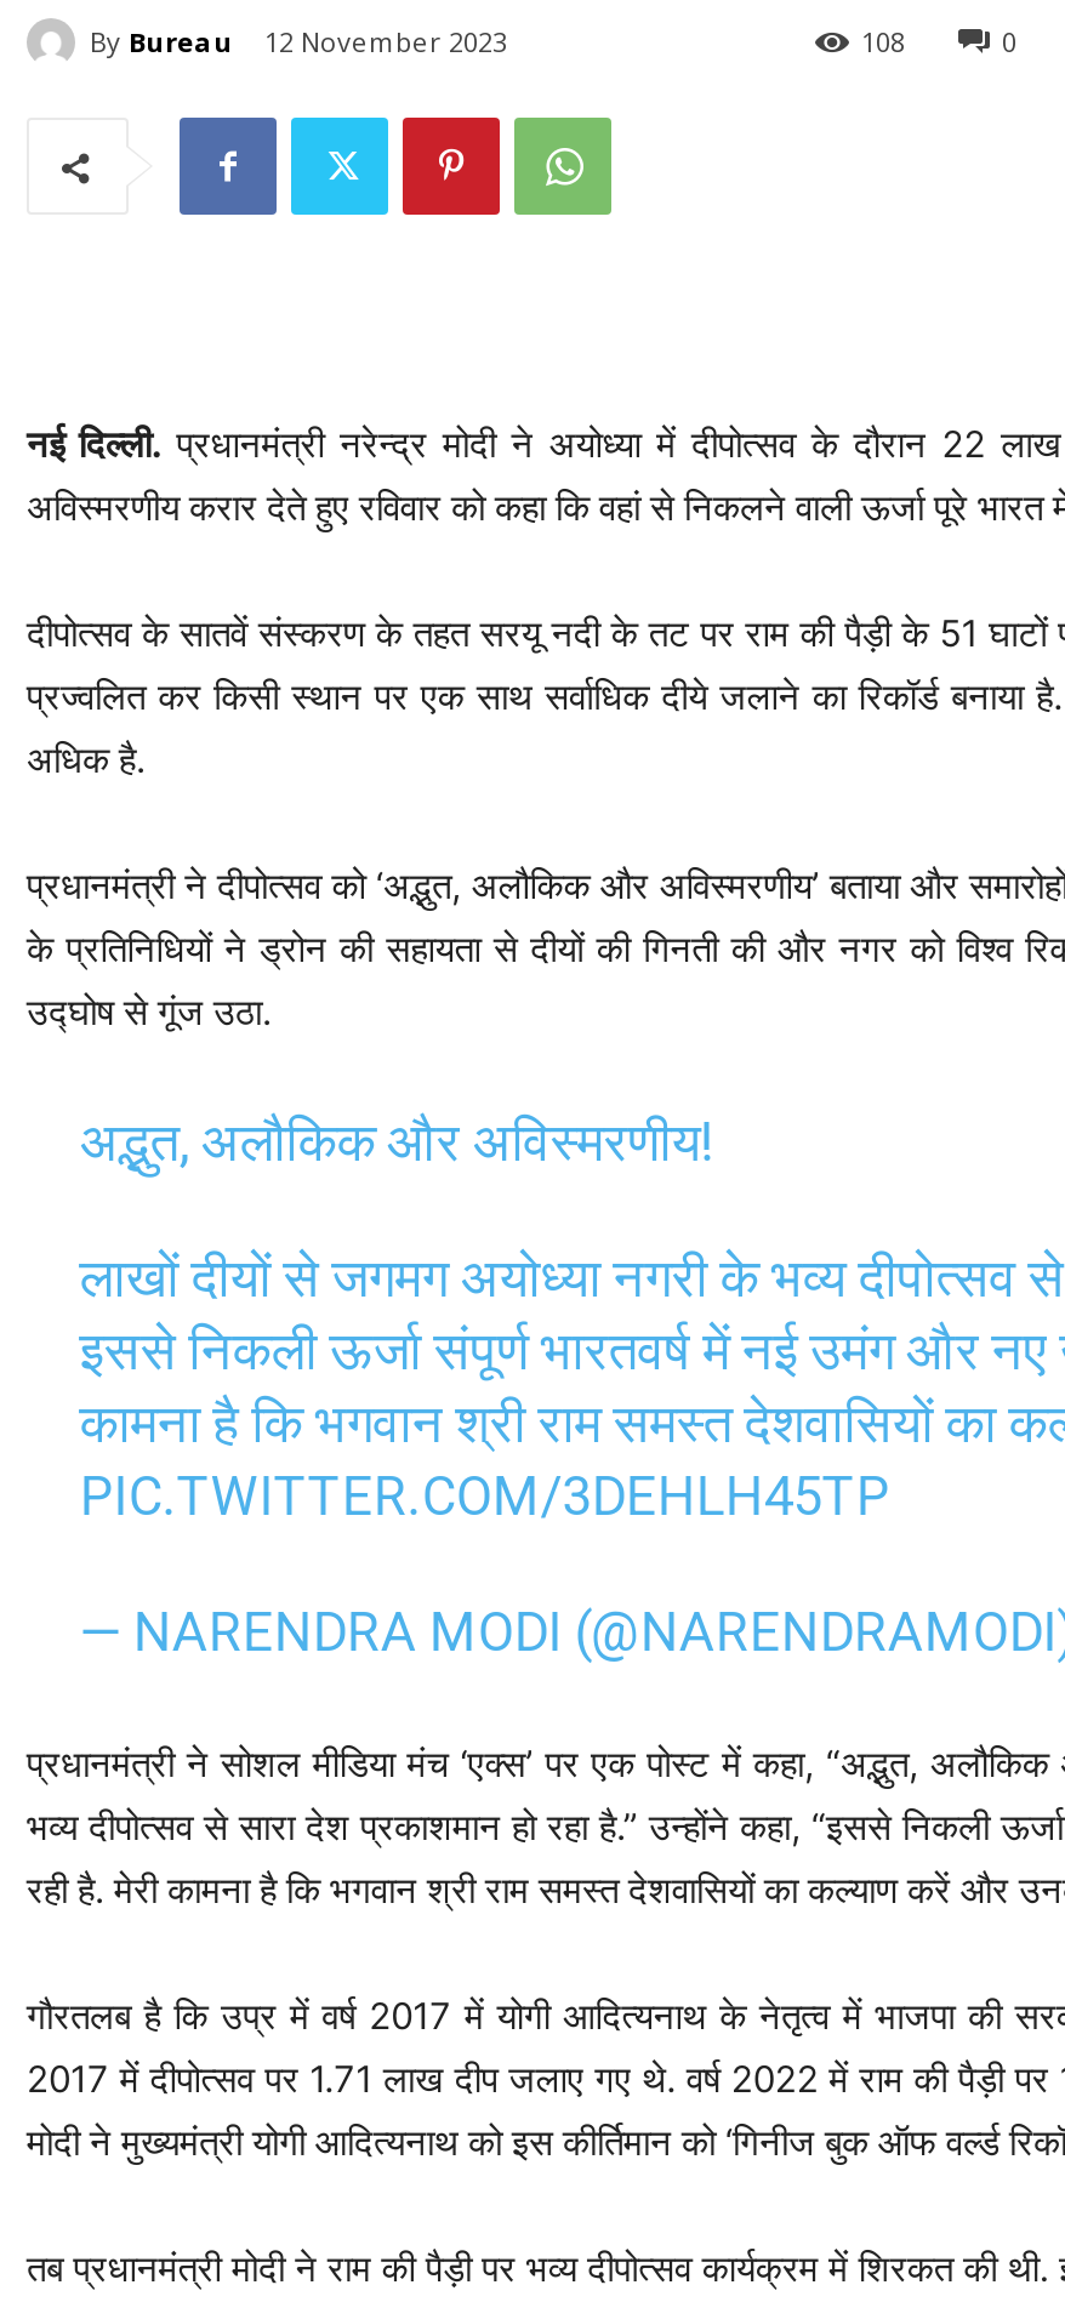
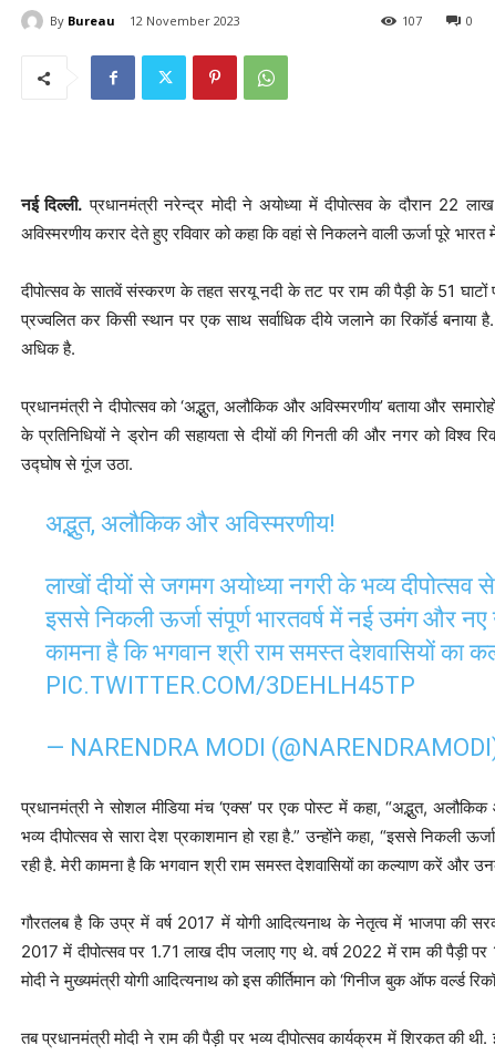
[861,23,905,60] 108 -> [402,12,422,29] 107

